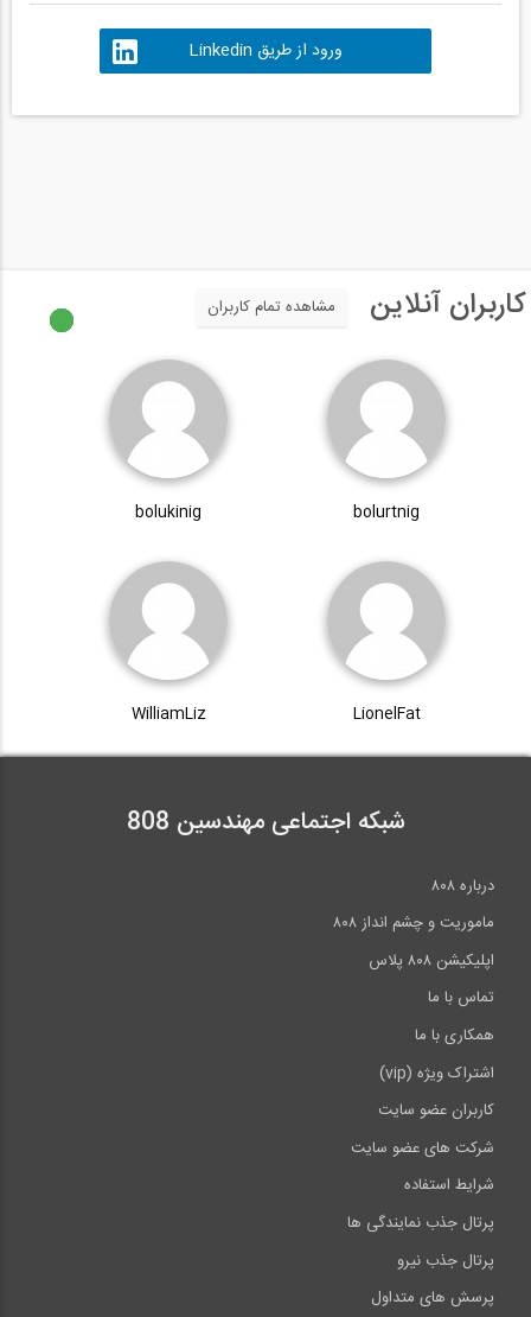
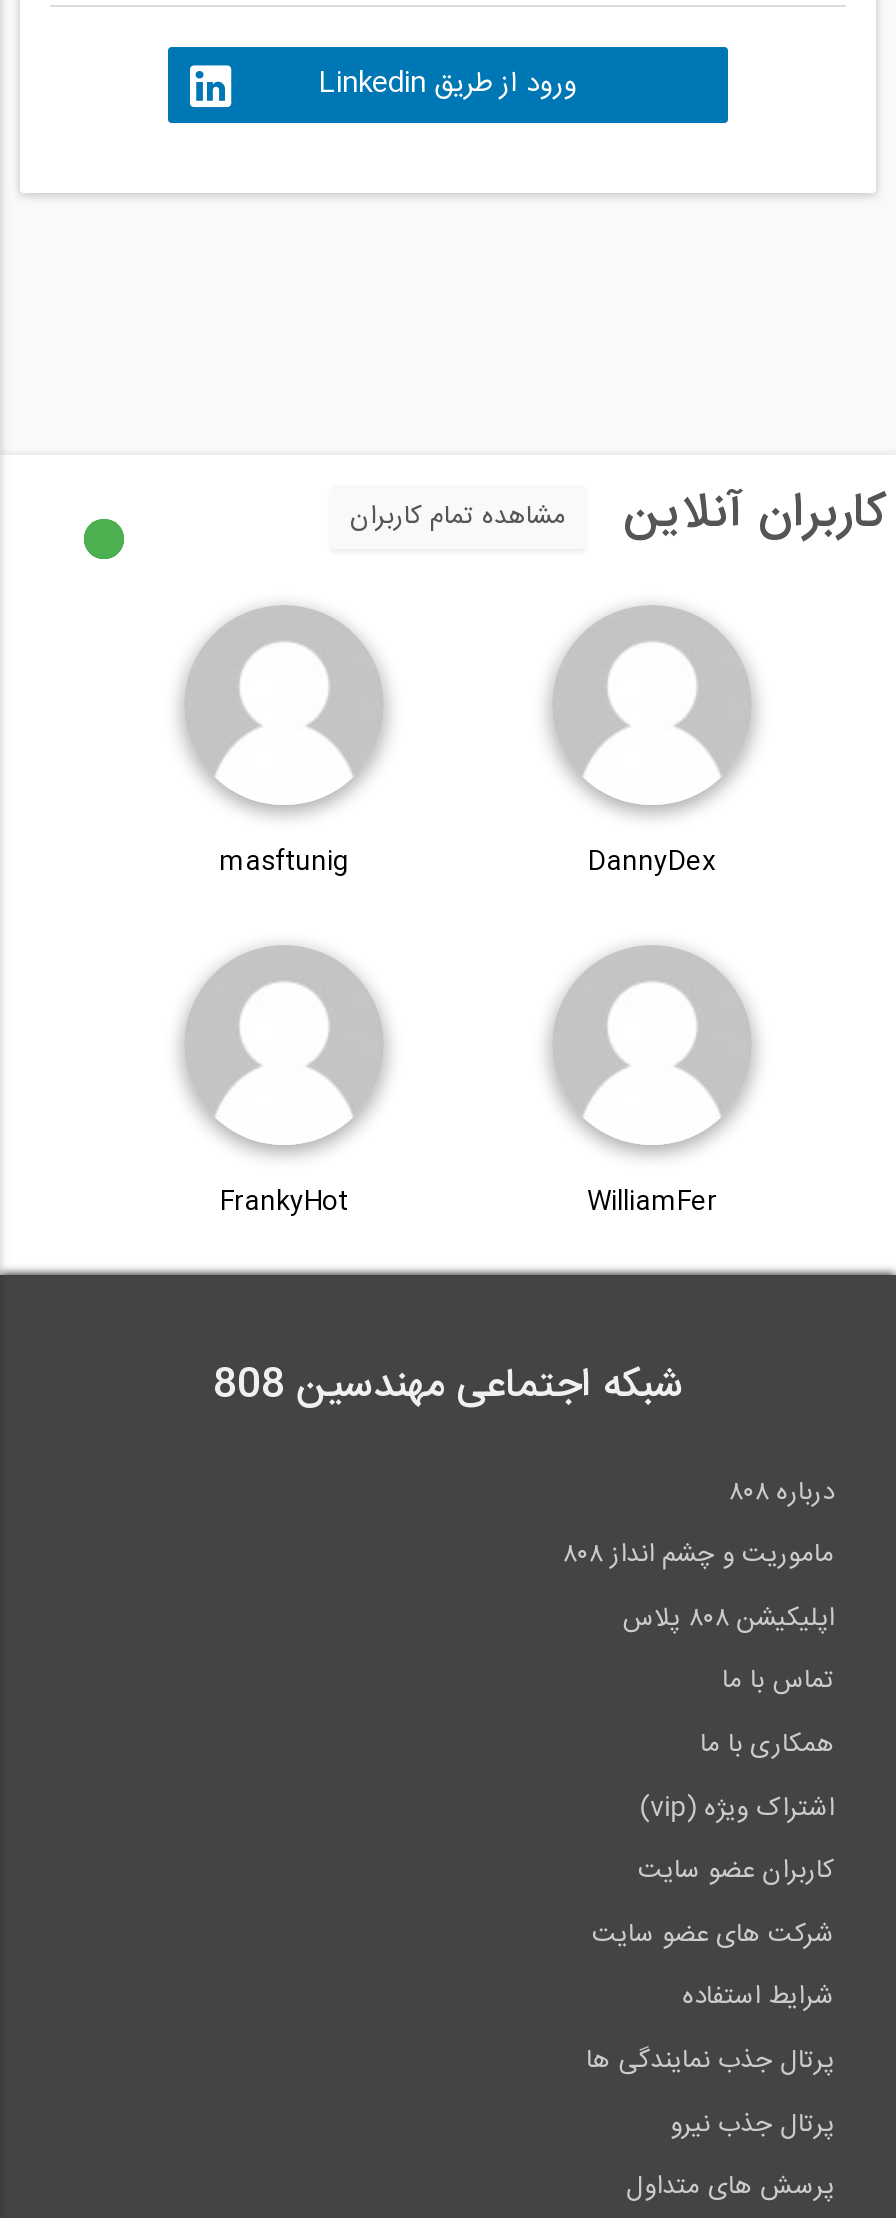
[135,500,420,526] bolurtnig | bolukinig -> [219,841,716,885] DannyDex | masftunig
[131,701,420,727] LionelFat | WilliamLiz -> [220,1181,717,1225] WilliamFer | FrankyHot

